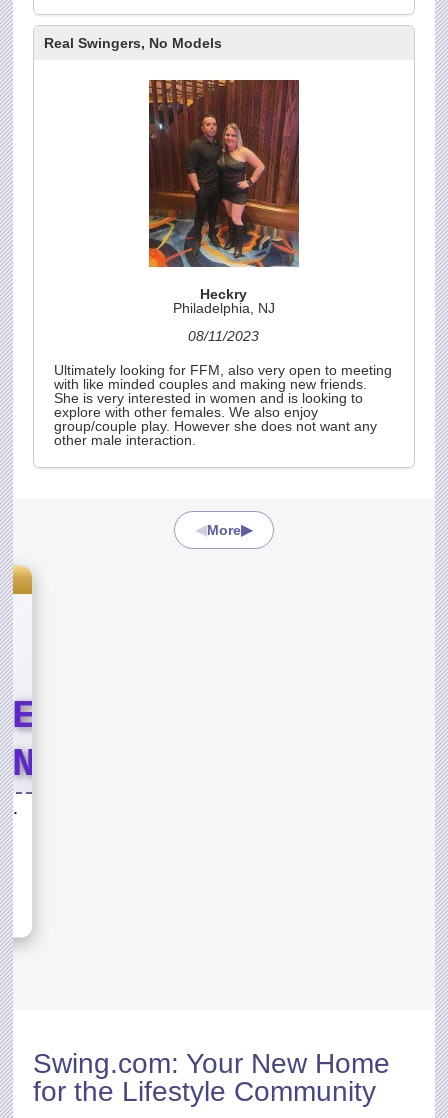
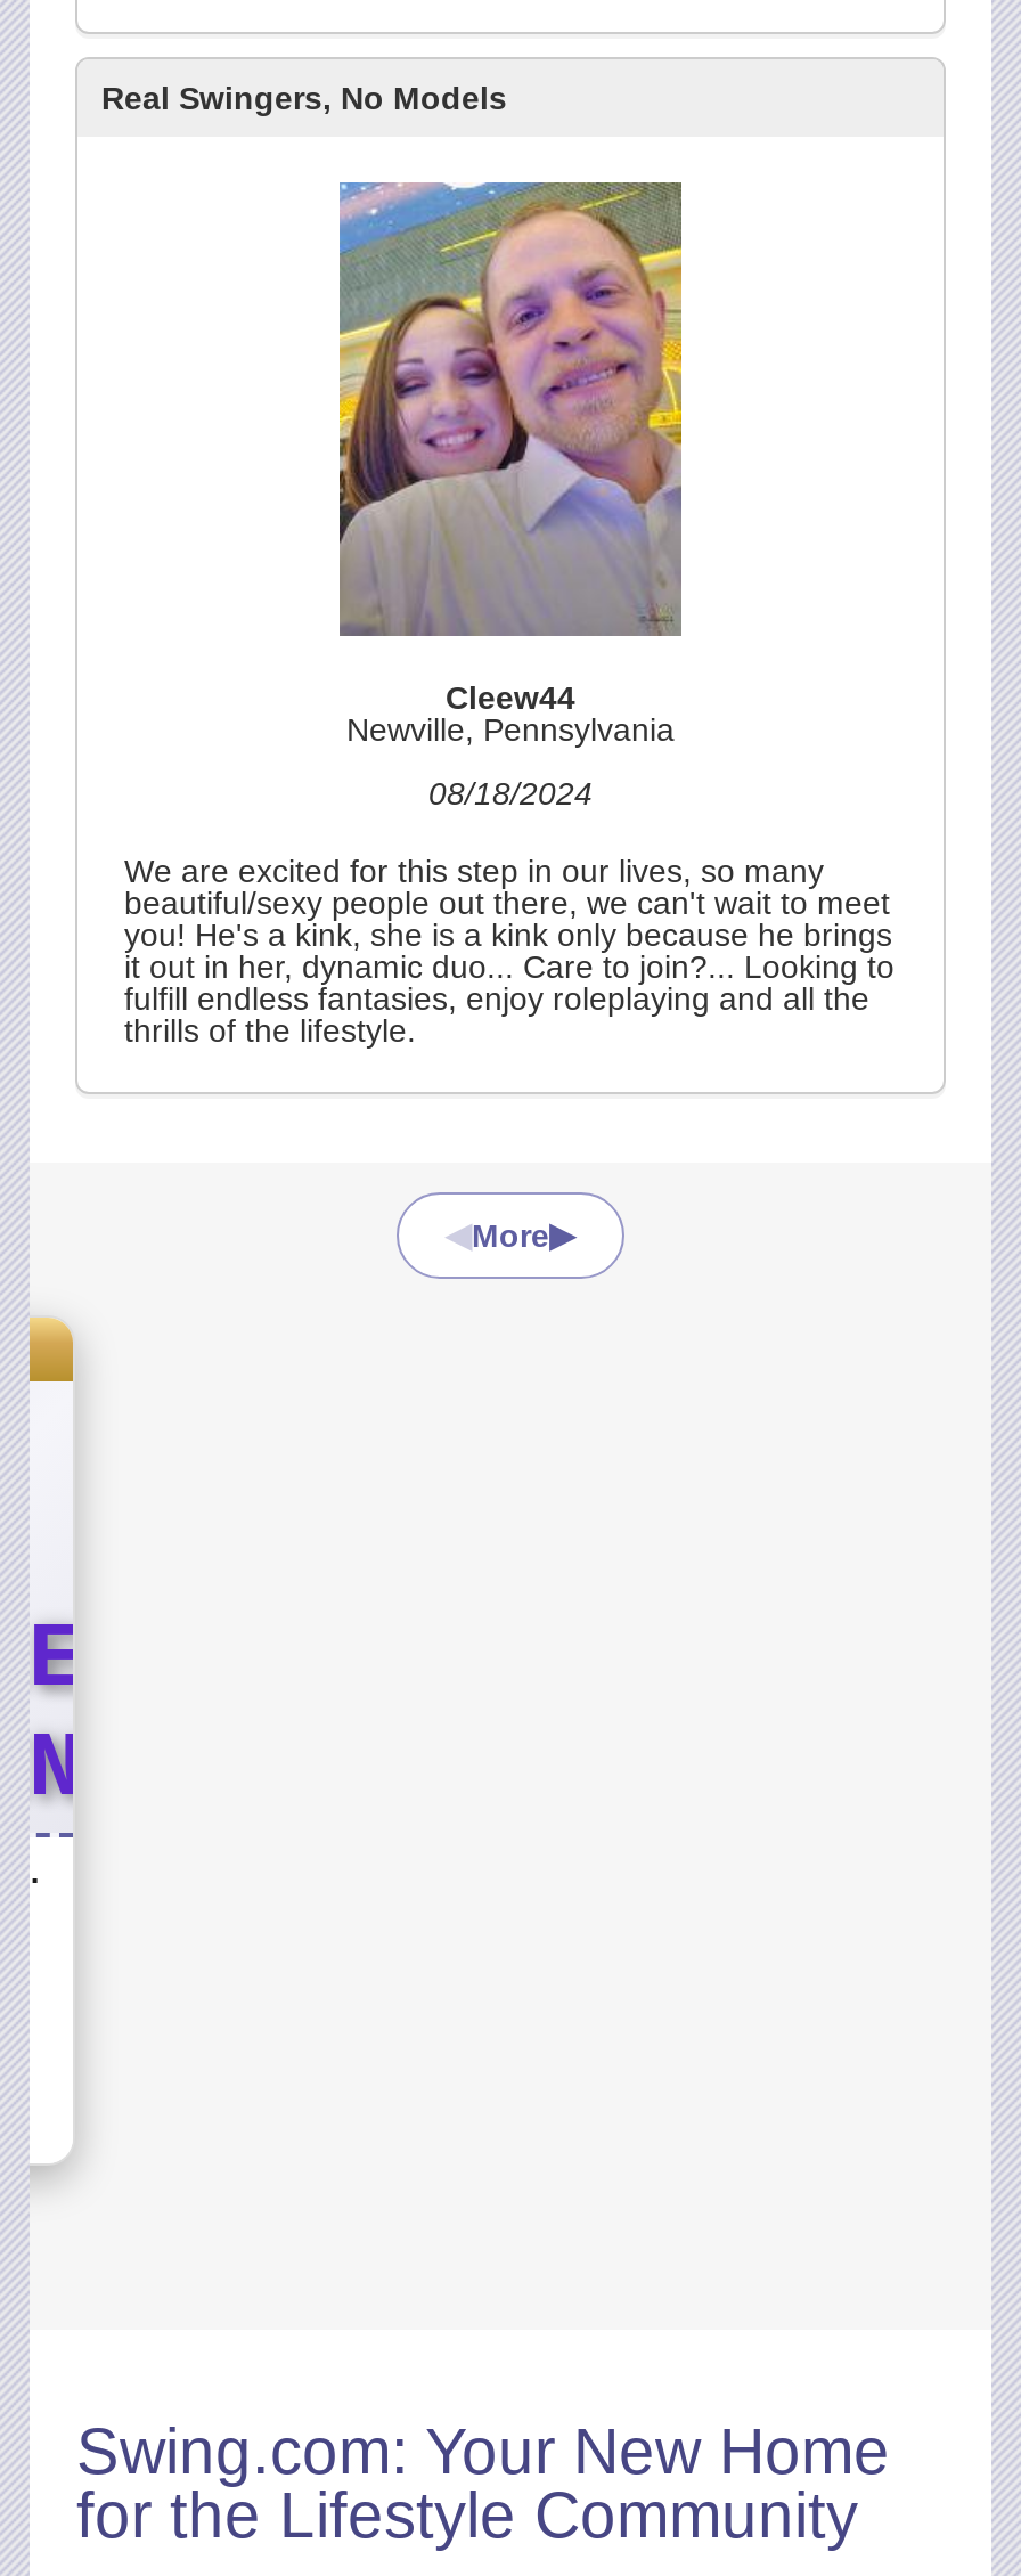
[148,79,300,316] [image] | Heckry | Philadelphia, NJ -> [337,180,684,748] [image] | Cleew44 | Newville, Pennsylvania
[188,328,259,344] 08/11/2023 -> [428,775,593,812] 08/18/2024
[54,362,392,448] Ultimately looking for FFM, also very open to meeting | with like minded couples and making new friends. | She is very interested in women and is looking to | explore with other females. We also enjoy | group/couple play. However she does not want any | other male interaction. -> [124,853,894,1049] We are excited for this step in our lives, so many | beautiful/sexy people out there, we can't wait to meet | you! He's a kink, she is a kink only because he brings | it out in her, dynamic duo... Care to join?... Looking to | fulfill endless fantasies, enjoy roleplaying and all the | thrills of the lifestyle.

